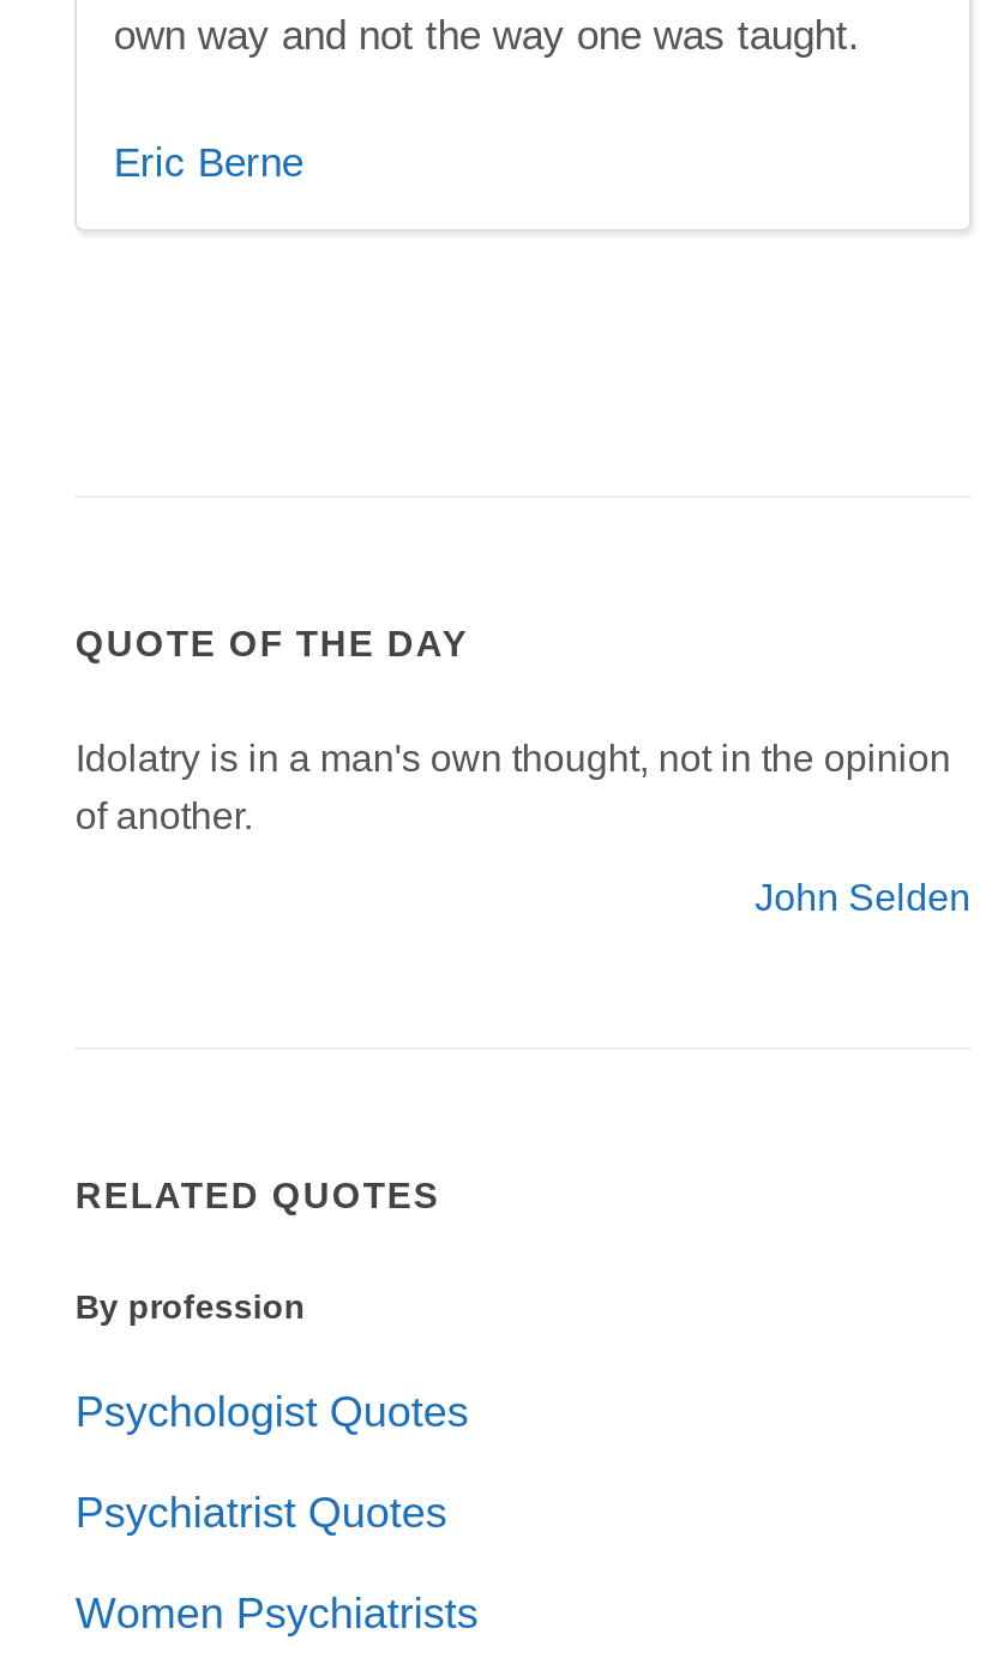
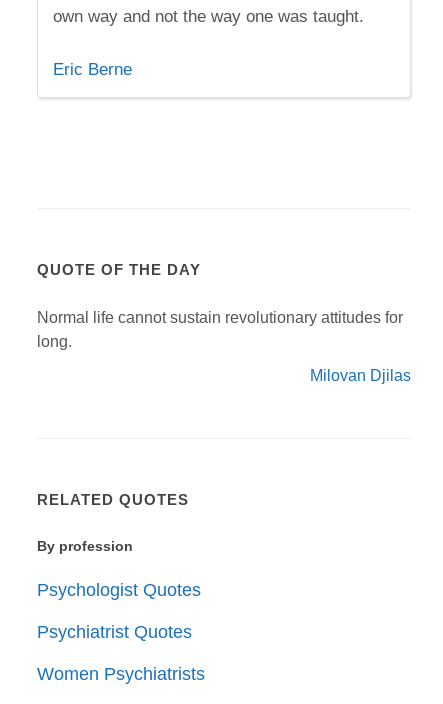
[75,738,951,836] Idolatry is in a man's own thought, not in the opinion | of another. -> [37,309,403,350] Normal life cannot sustain revolutionary attitudes for | long.
[755,877,971,918] John Selden -> [310,367,411,384] Milovan Djilas

